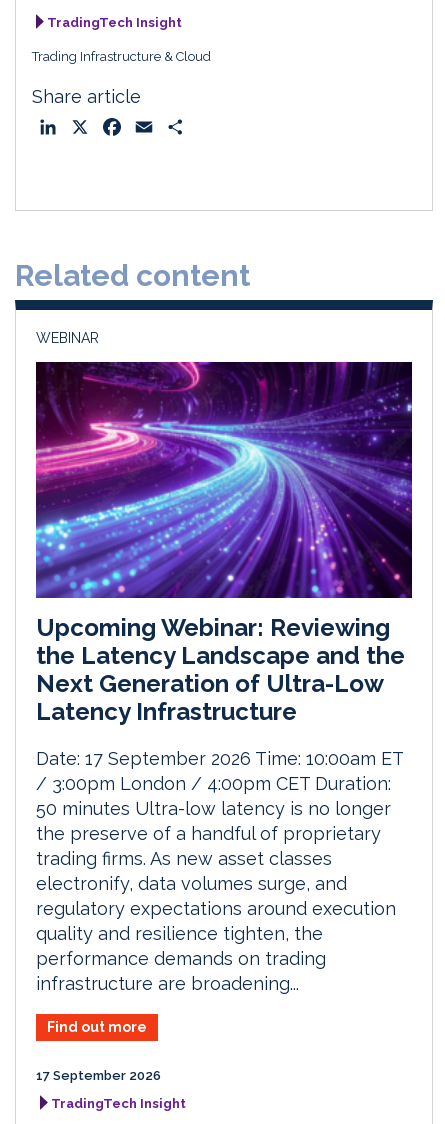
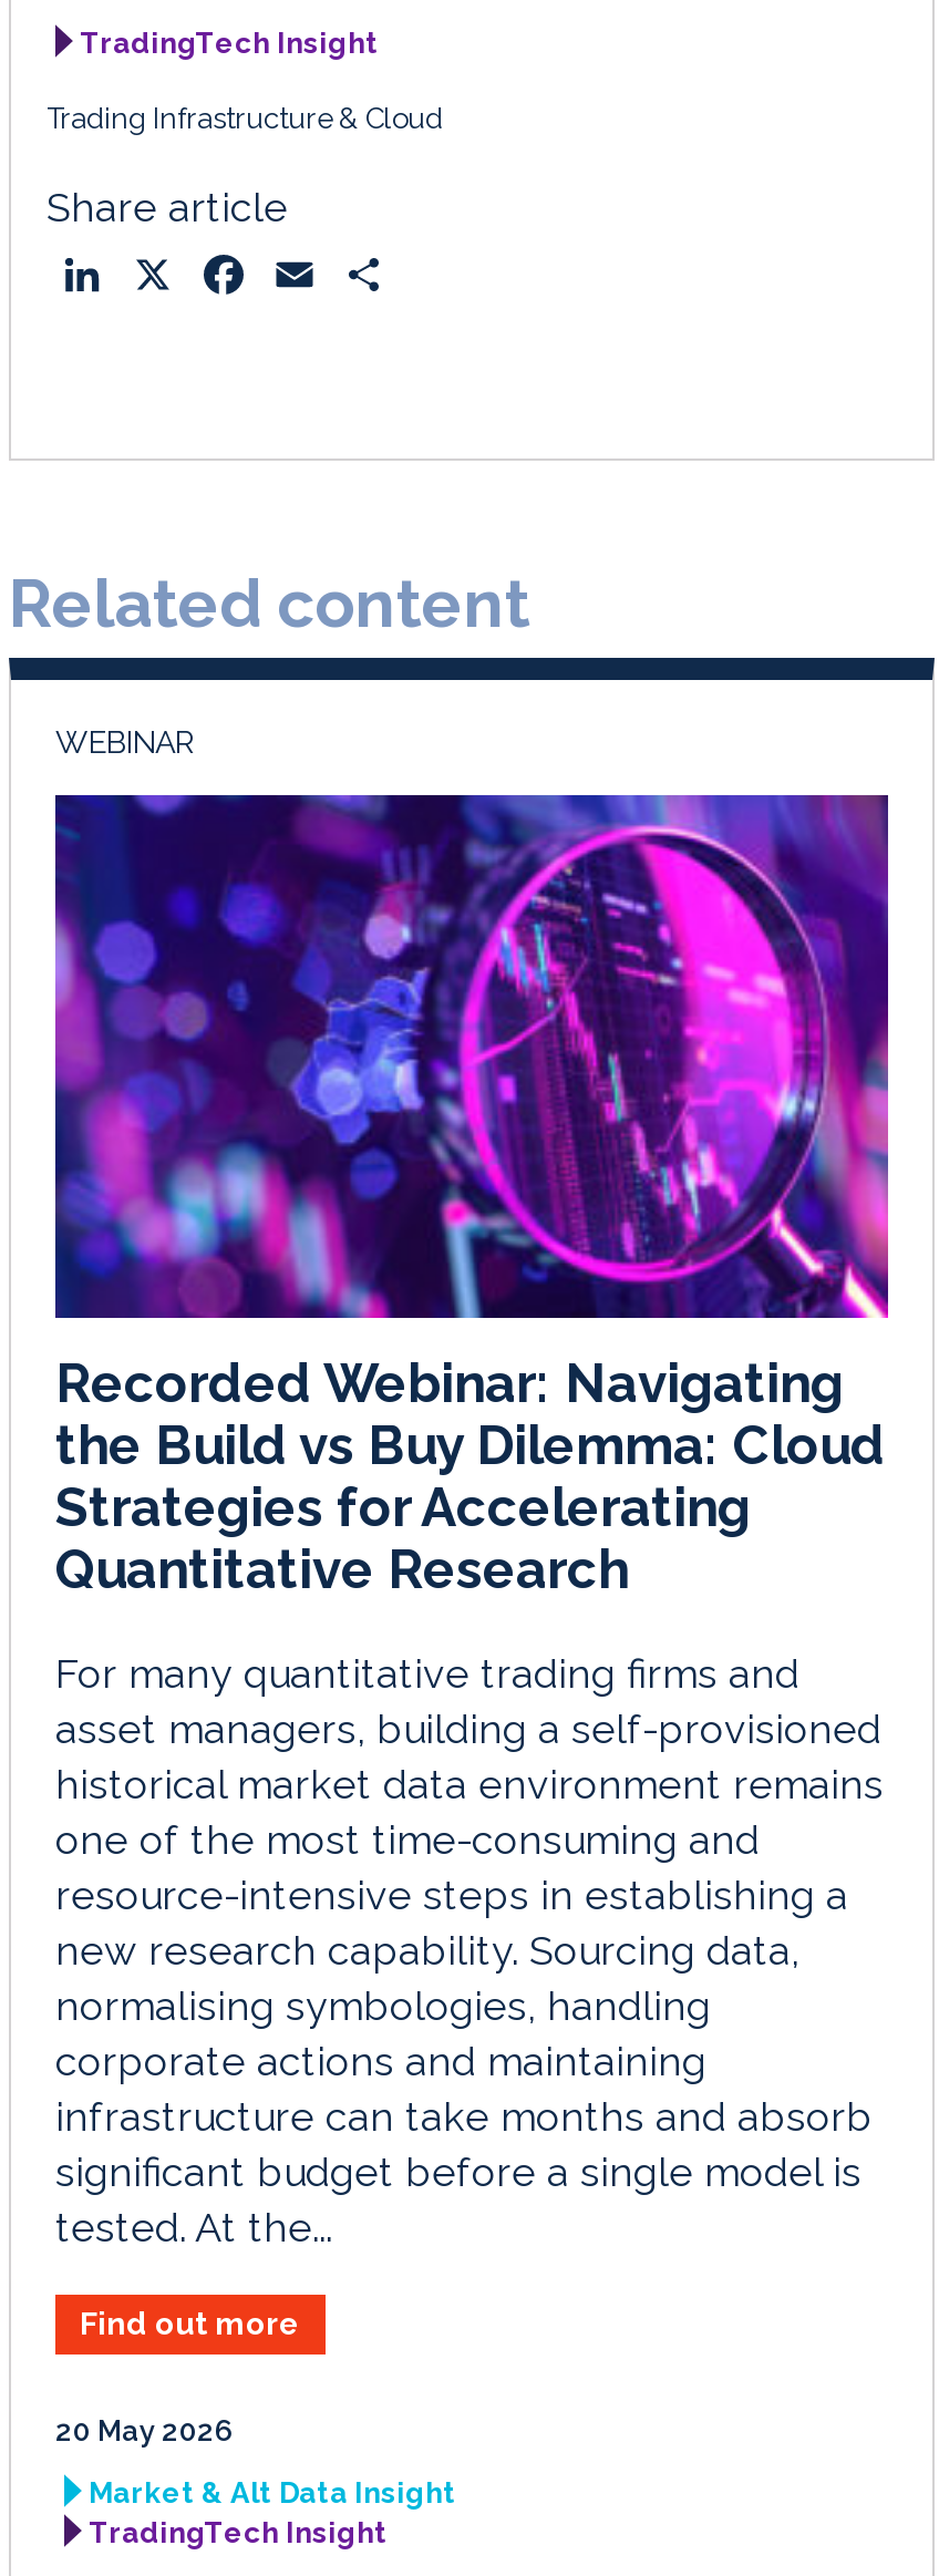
[35,361,413,726] [image] | Upcoming Webinar: Reviewing | the Latency Landscape and the | Next Generation of Ultra-Low | Latency Infrastructure -> [53,793,890,1601] [image] | Recorded Webinar: Navigating | the Build vs Buy Dilemma: Cloud | Strategies for Accelerating | Quantitative Research
[36,748,403,994] Date: 17 September 2026 Time: 10:00am ET | / 3:00pm London / 4:00pm CET Duration: | 50 minutes Ultra-low latency is no longer | the preserve of a handful of proprietary | trading firms. As new asset classes | electronify, data volumes surge, and | regulatory expectations around execution | quality and resilience tighten, the | performance demands on trading | infrastructure are broadening... -> [55,1650,884,2250] For many quantitative trading firms and | asset managers, building a self-provisioned | historical market data environment remains | one of the most time-consuming and | resource-intensive steps in establishing a | new research capability. Sourcing data, | normalising symbologies, handling | corporate actions and maintaining | infrastructure can take months and absorb | significant budget before a single model is | tested. At the...
[36,1068,161,1083] 17 September 2026 -> [55,2415,456,2510] 20 May 2026 | Market & Alt Data Insight

